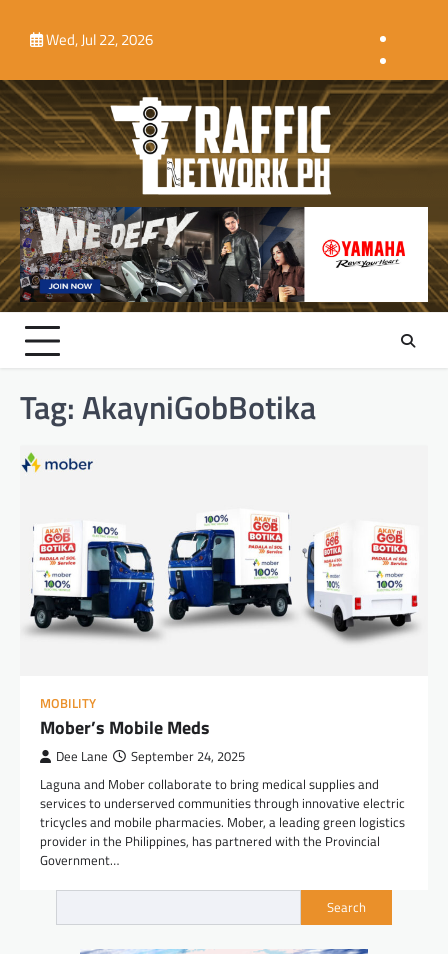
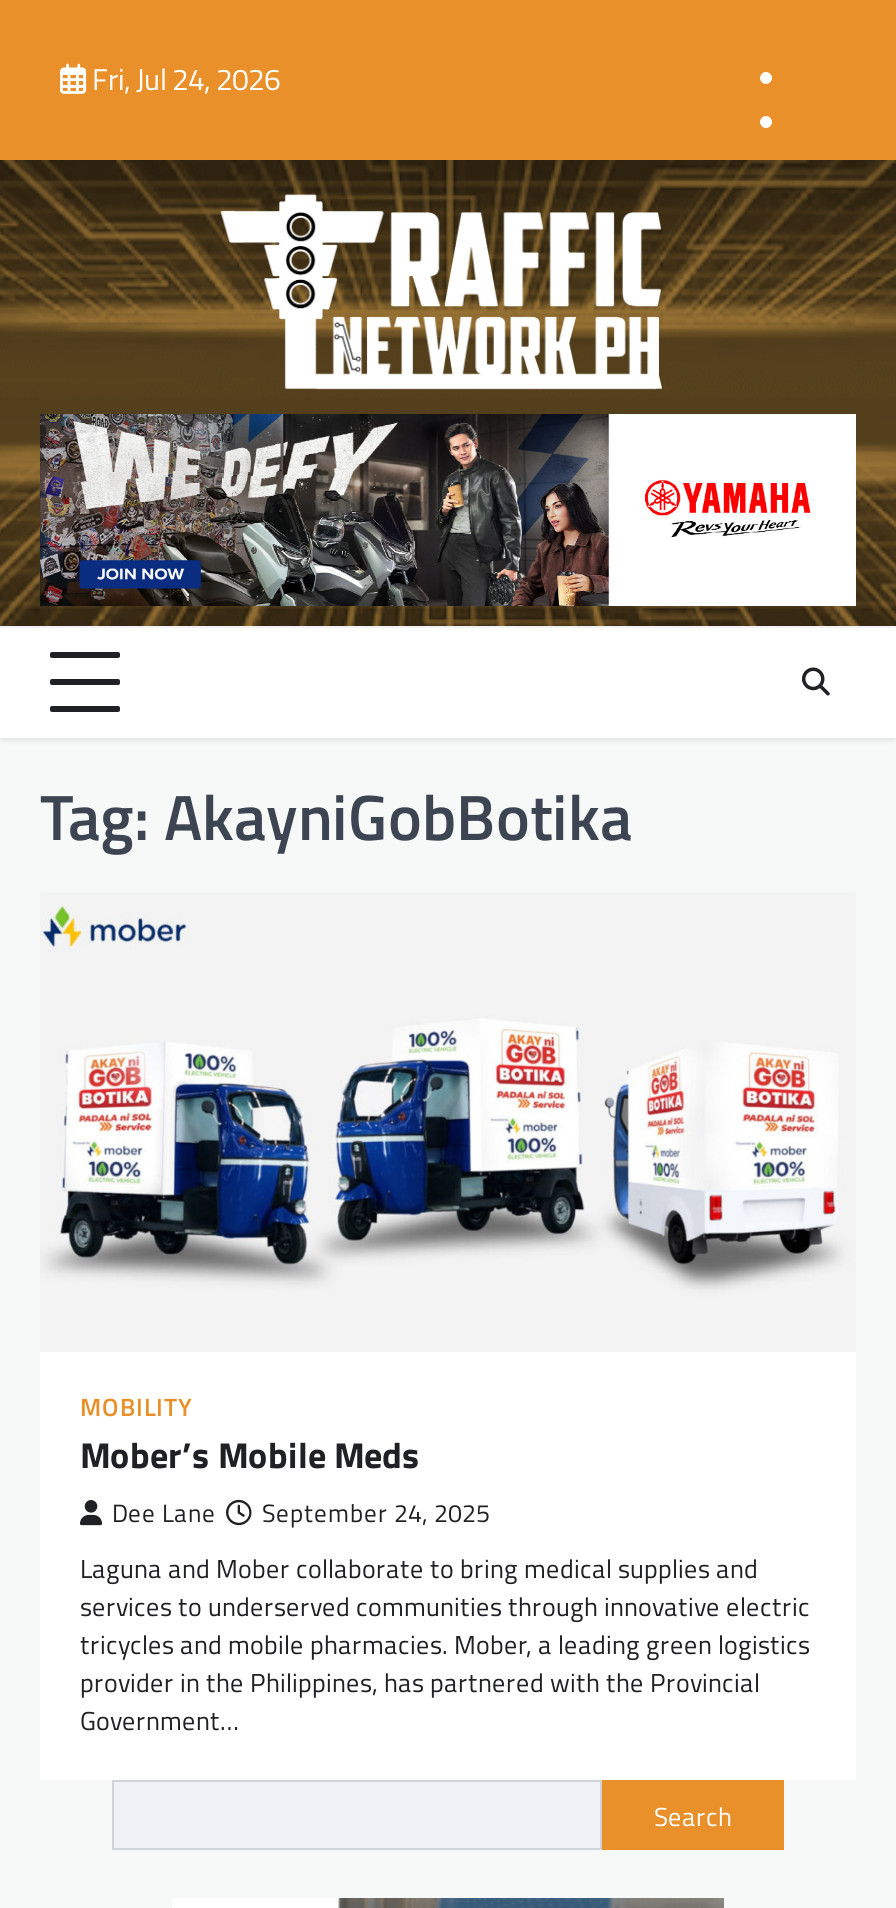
[46,28,153,51] Wed, Jul 22, 2026 -> [92,56,280,102] Fri, Jul 24, 2026

